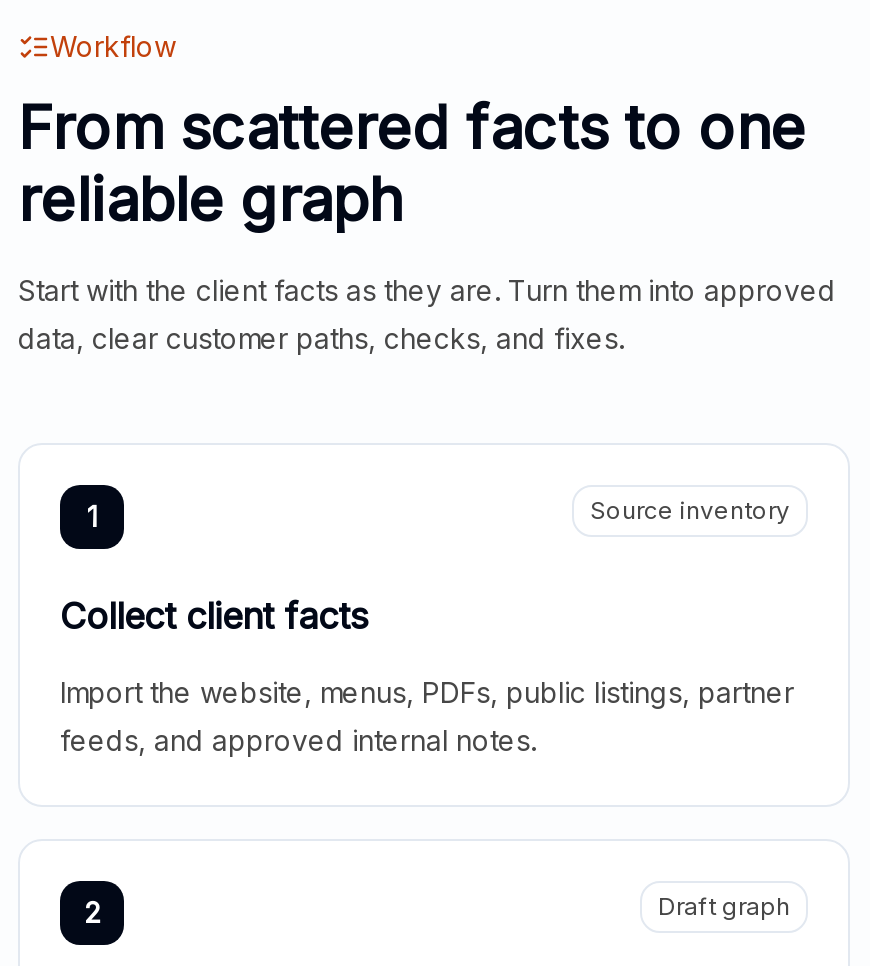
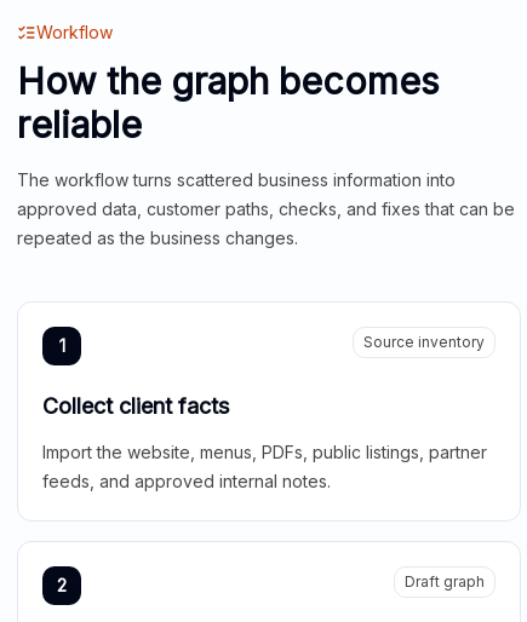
[18,91,806,235] From scattered facts to one | reliable graph -> [17,59,439,146] How the graph becomes | reliable
[18,273,836,355] Start with the client facts as they are. Turn them into approved | data, clear customer paths, checks, and fixes. -> [17,169,515,248] The workflow turns scattered business information into | approved data, customer paths, checks, and fixes that can be | repeated as the business changes.

